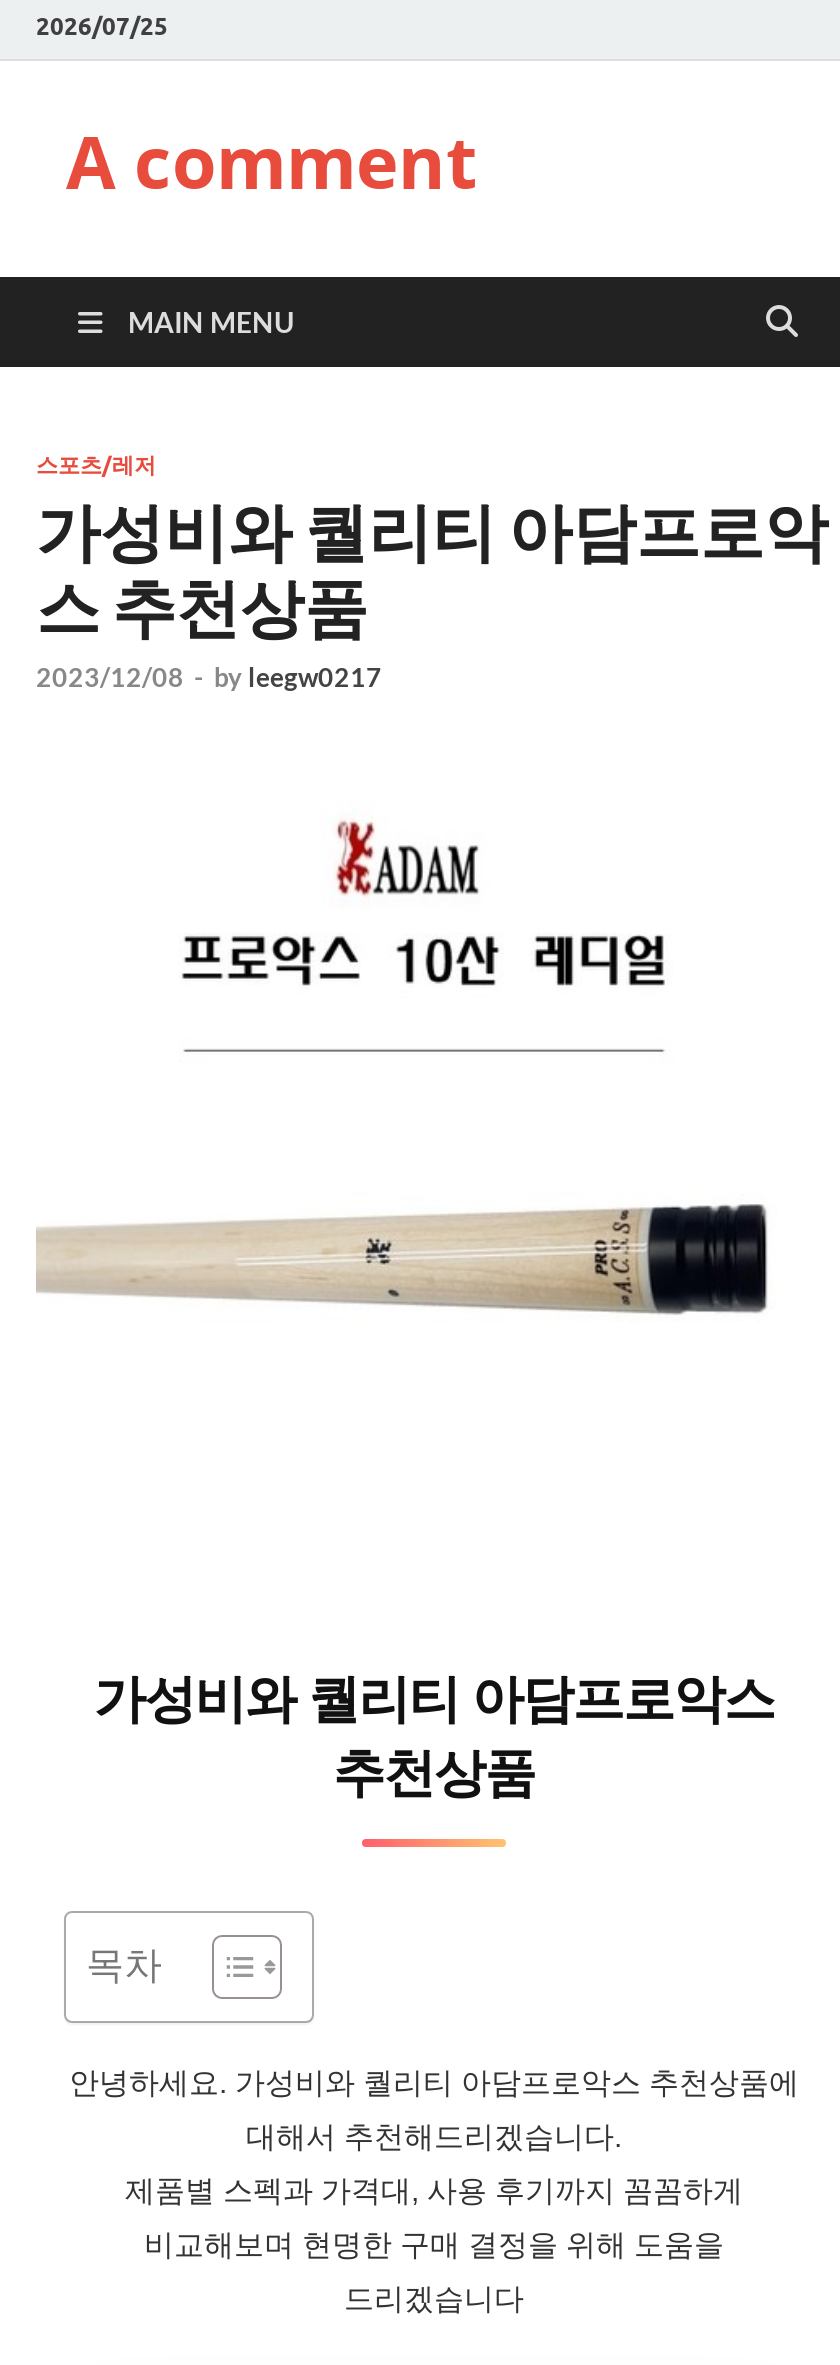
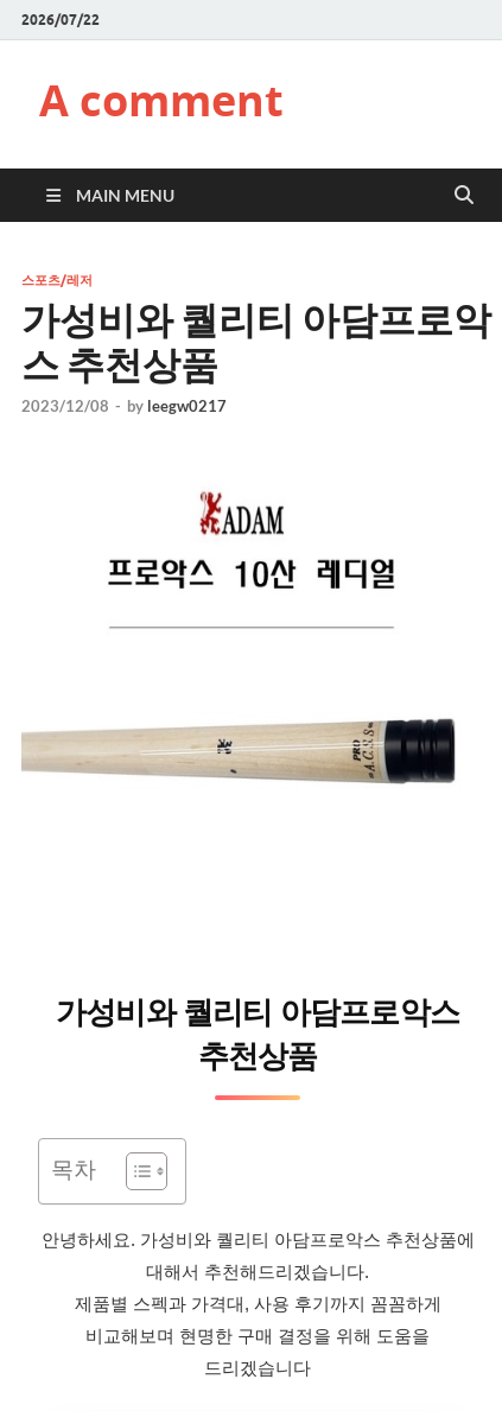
[36,10,168,40] 2026/07/25 -> [21,10,100,28] 2026/07/22

